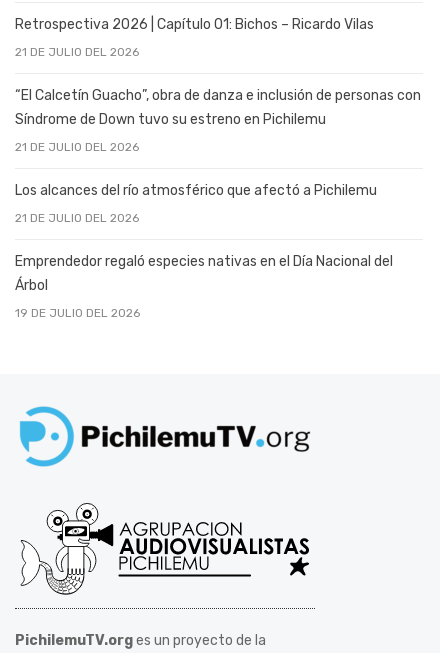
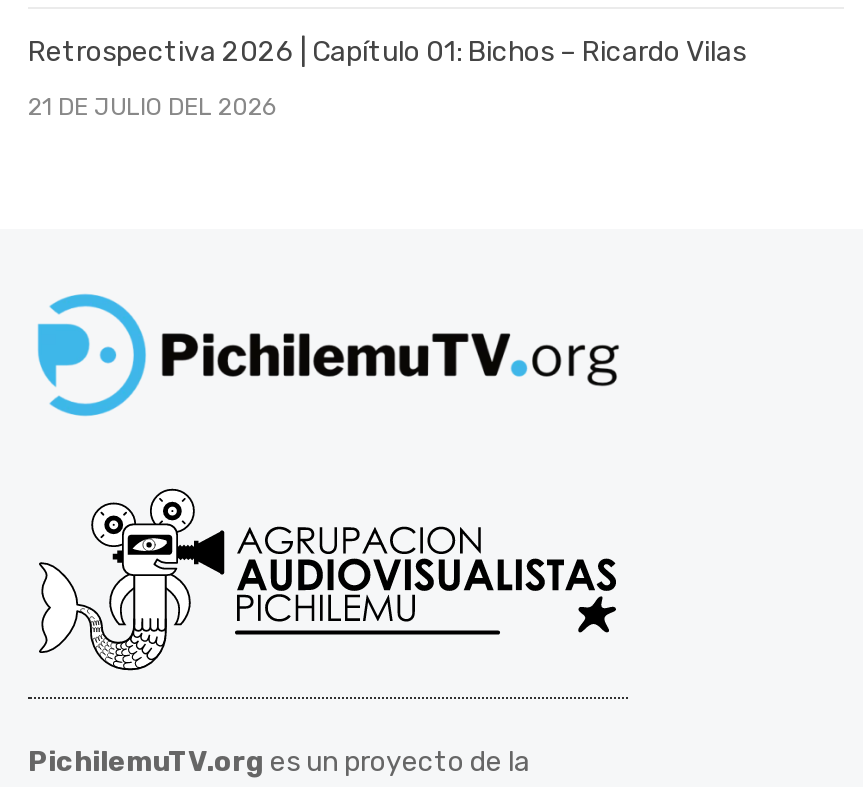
[15,87,421,320] “El Calcetín Guacho”, obra de danza e inclusión de personas con | Síndrome de Down tuvo su estreno en Pichilemu | 21 DE JULIO DEL 2026 | Los alcances del río atmosférico que afectó a Pichilemu | 21 DE JULIO DEL 2026 | Emprendedor regaló especies nativas en el Día Nacional del | Árbol | 19 DE JULIO DEL 2026 -> none

